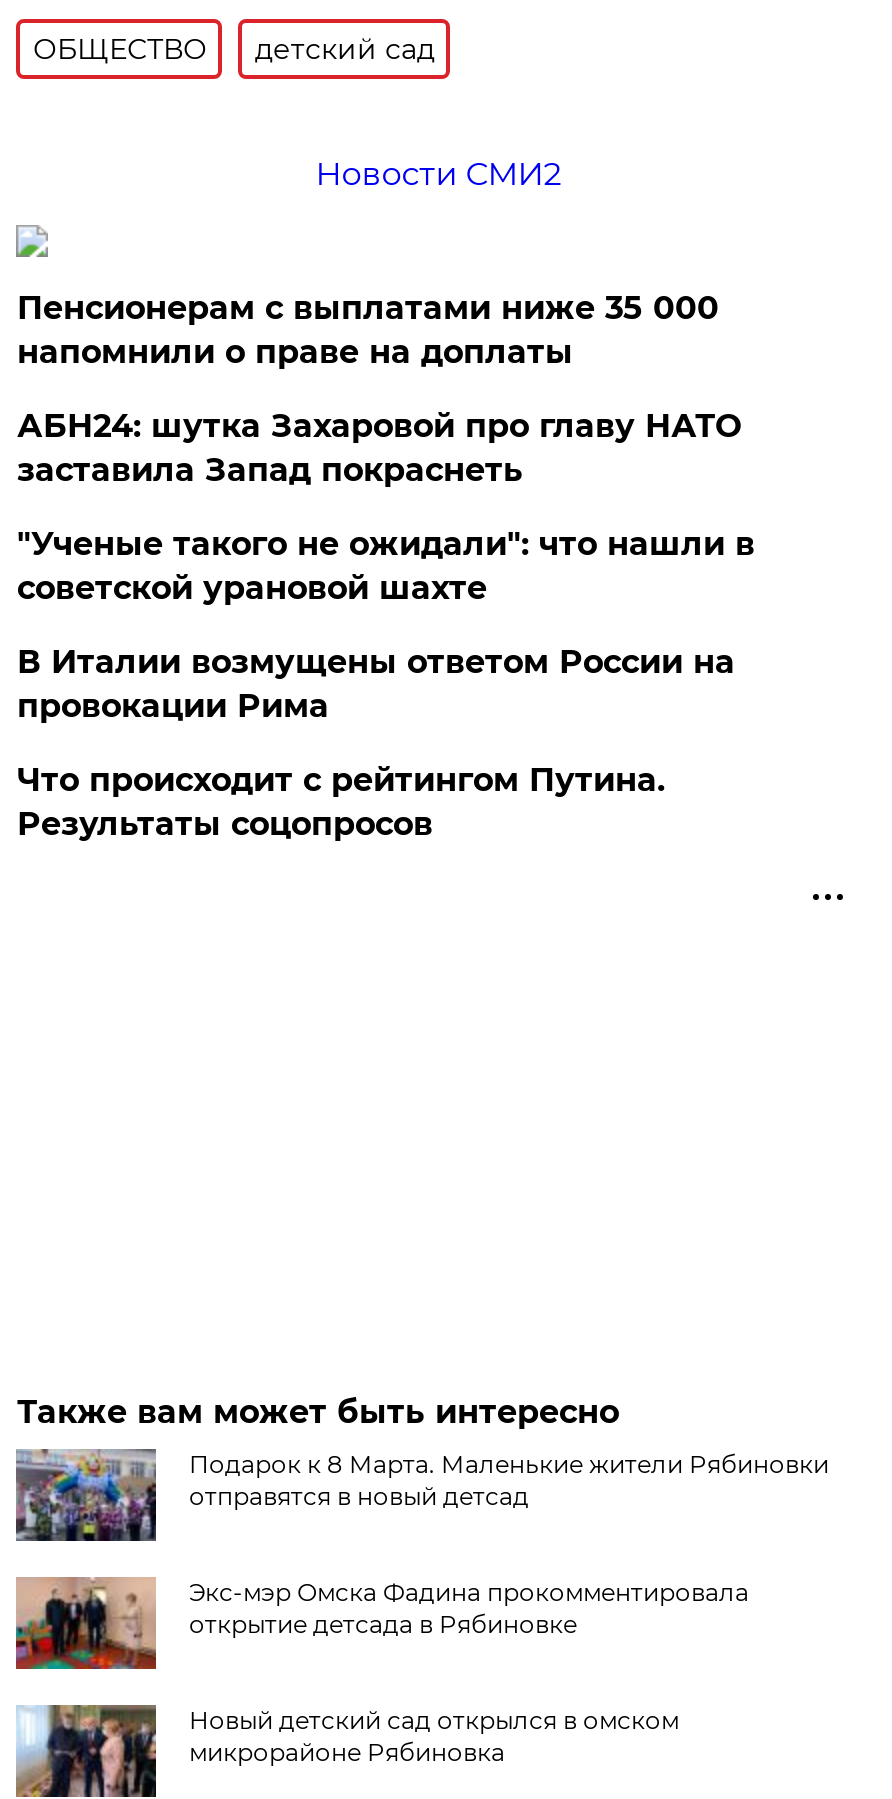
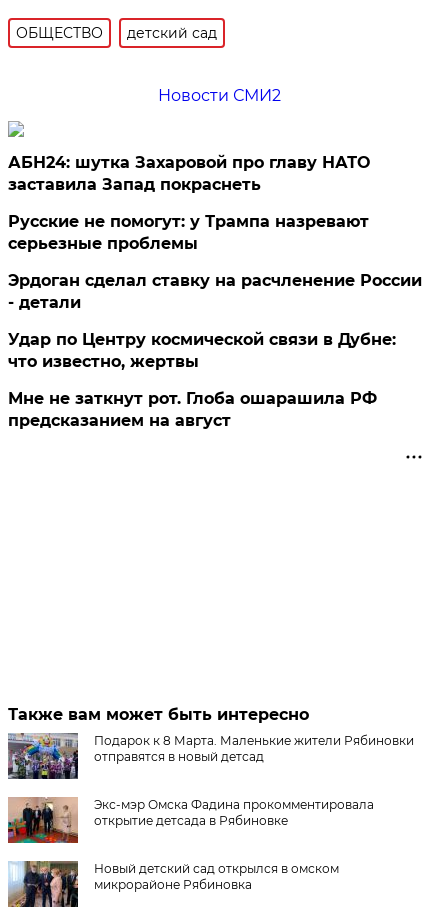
[17,289,719,371] Пенсионерам с выплатами ниже 35 000 | напомнили о праве на доплаты -> none
moved [17,407,741,489] -> [8,153,370,194]: АБН24: шутка Захаровой про главу НАТО | заставила Запад покраснеть
[17,525,755,843] "Ученые такого не ожидали": что нашли в | советской урановой шахте | В Италии возмущены ответом России на | провокации Рима | Что происходит с рейтингом Путина. | Результаты соцопросов -> [8,212,422,430] Русские не помогут: у Трампа назревают | серьезные проблемы | Эрдоган сделал ставку на расчленение России | - детали | Удар по Центру космической связи в Дубне: | что известно, жертвы | Мне не заткнут рот. Глоба ошарашила РФ | предсказанием на август

